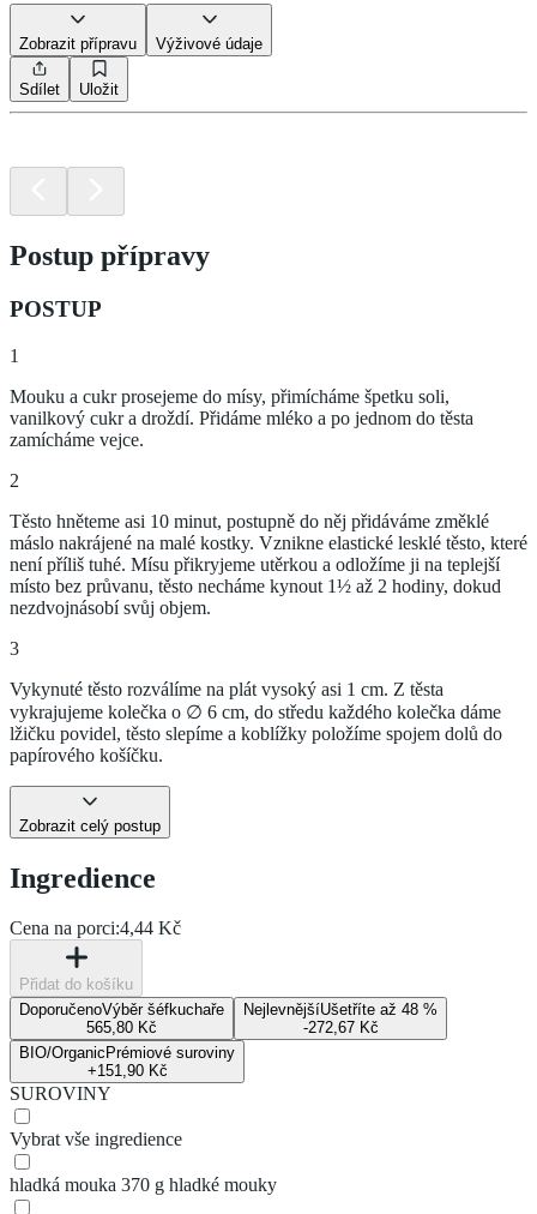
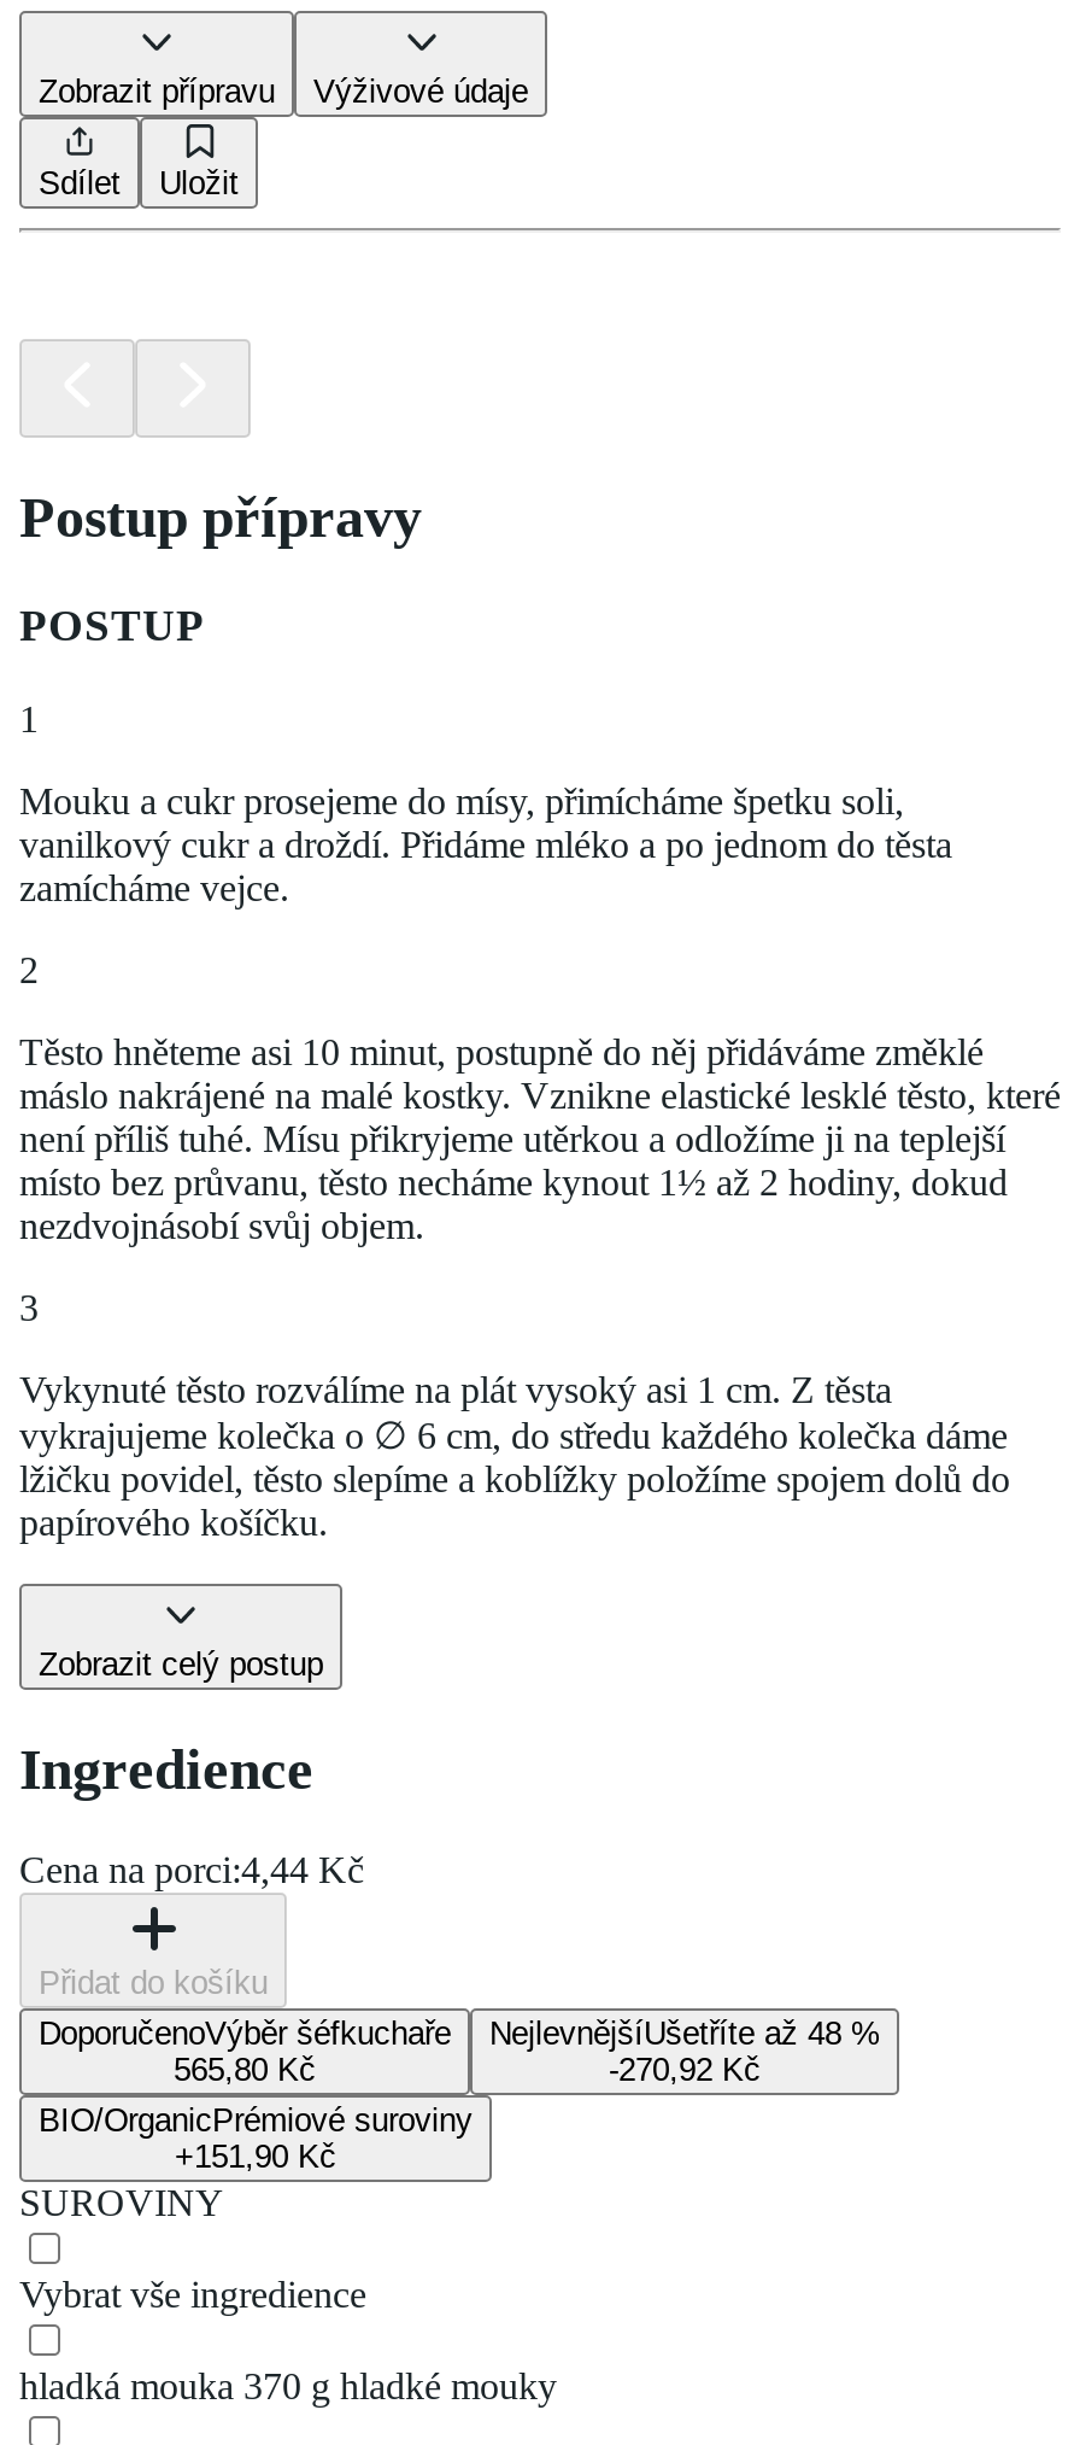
[303,1019,378,1037] -272,67 Kč -> [609,2053,761,2089] -270,92 Kč

